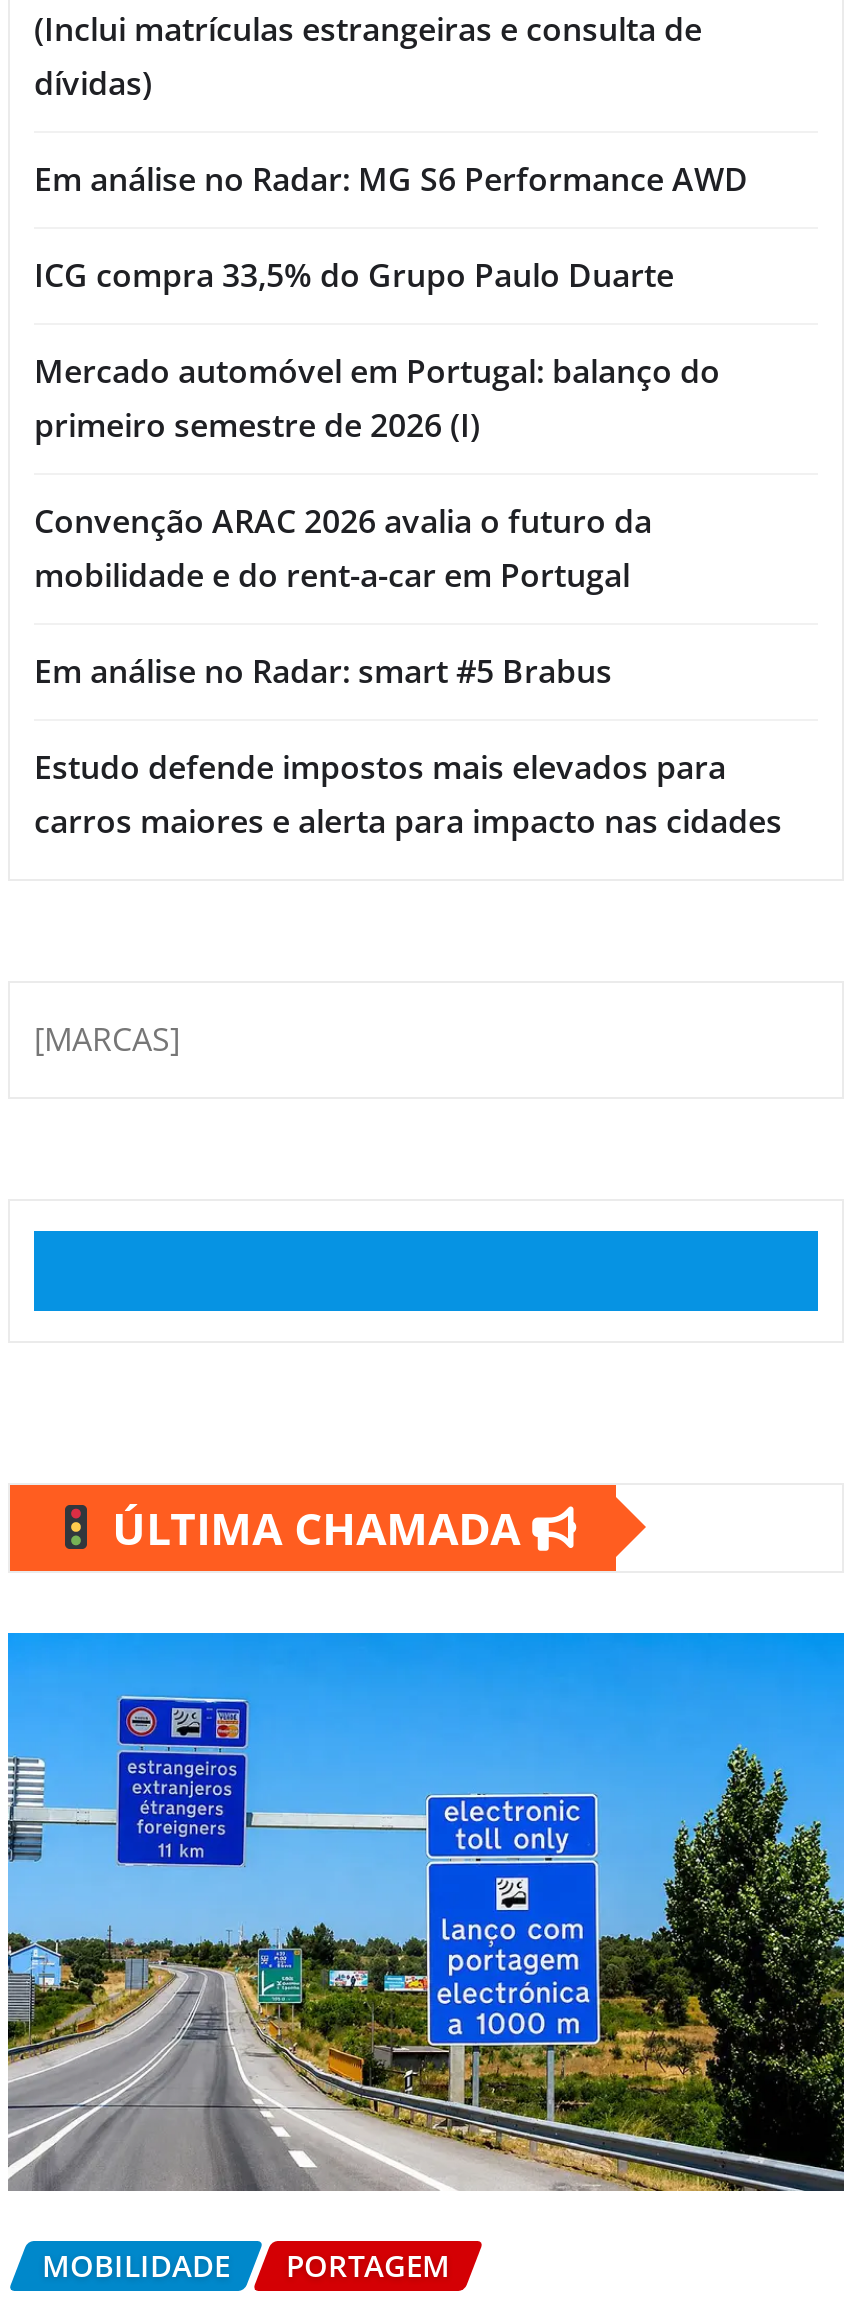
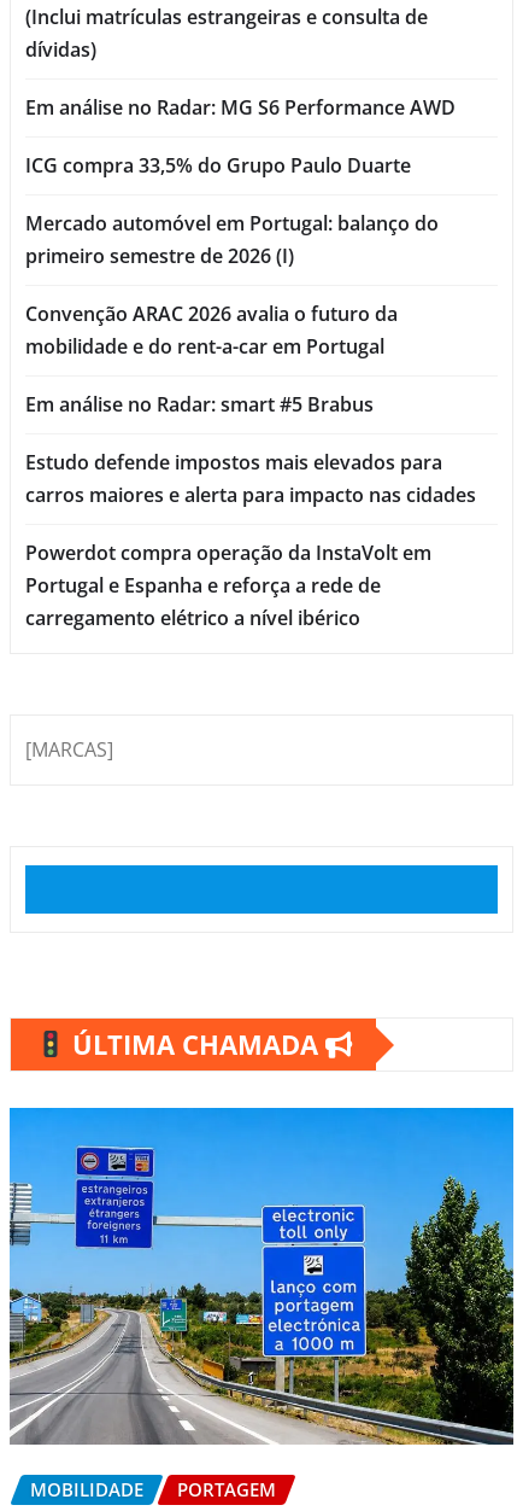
none -> [25,540,431,631] Powerdot compra operação da InstaVolt em | Portugal e Espanha e reforça a rede de | carregamento elétrico a nível ibérico

